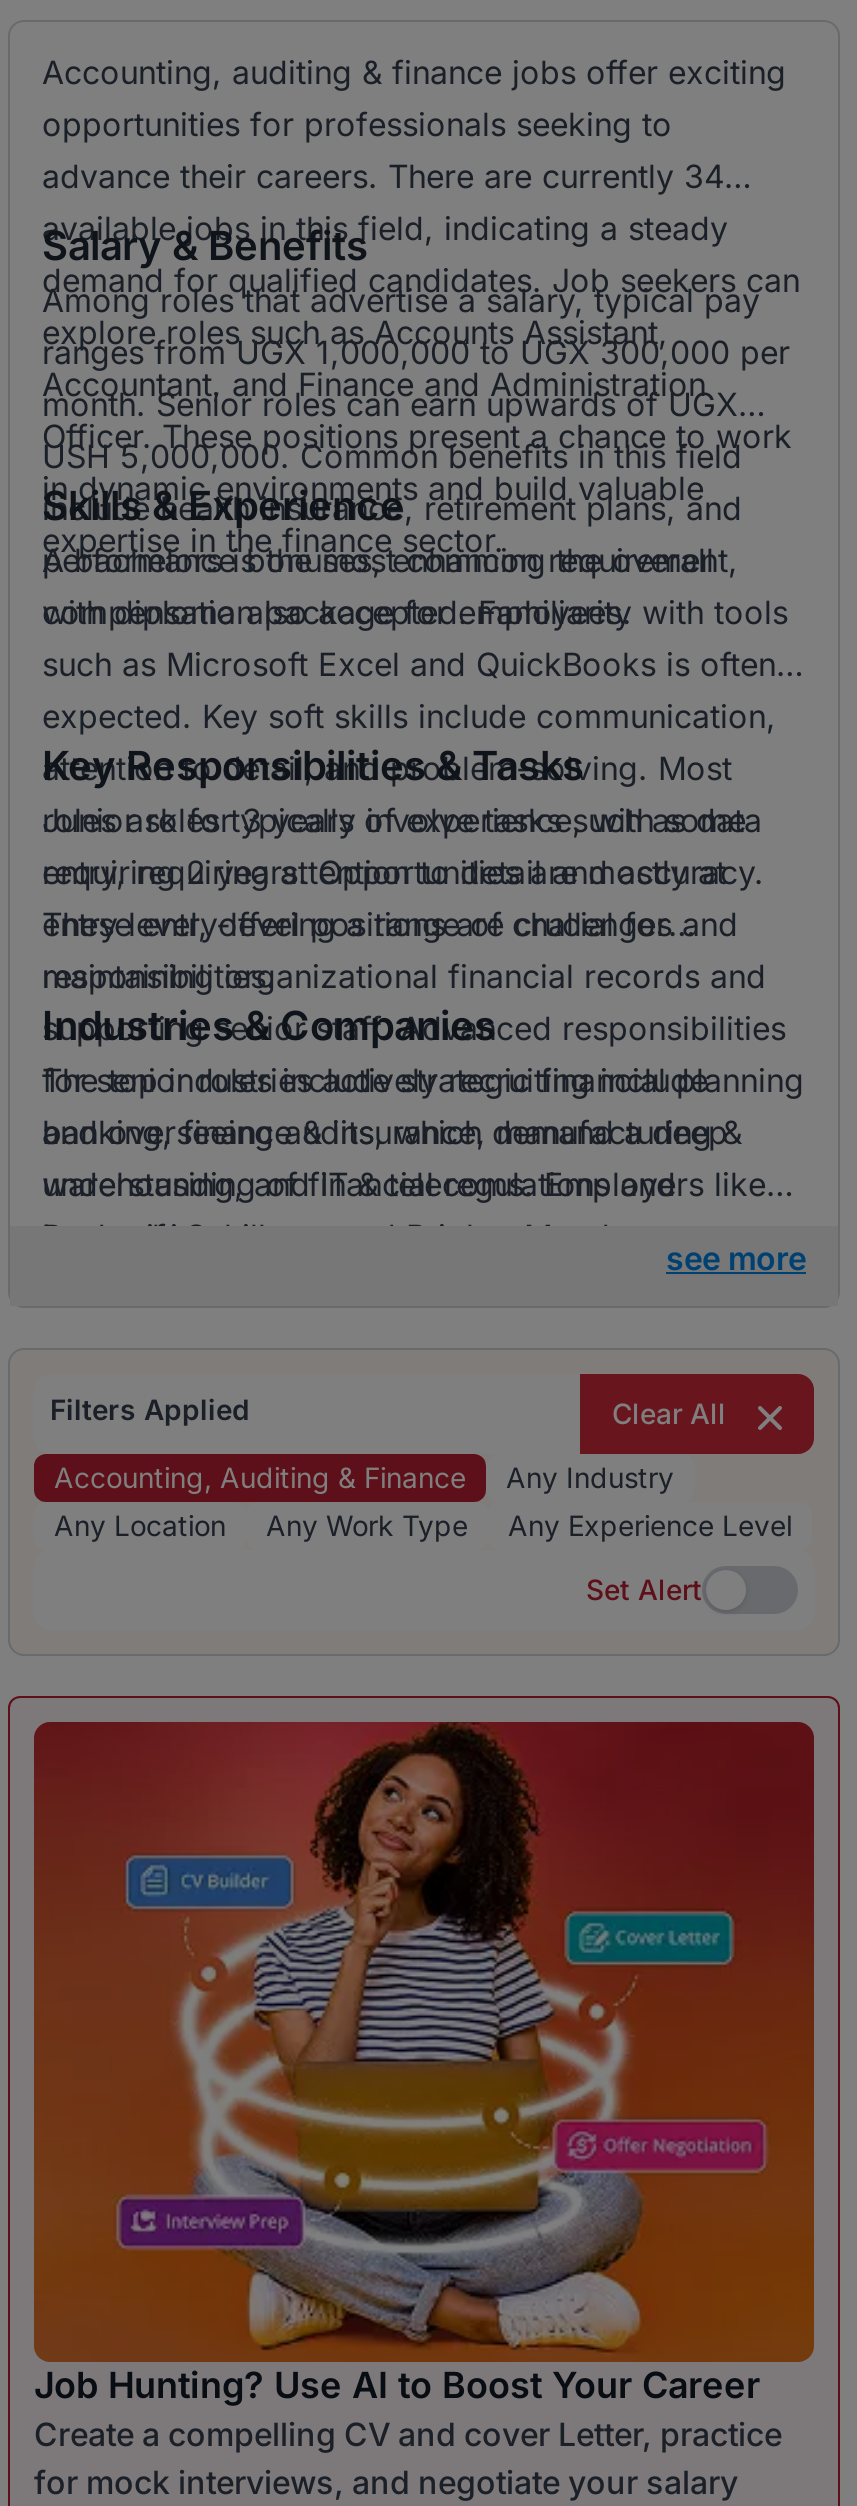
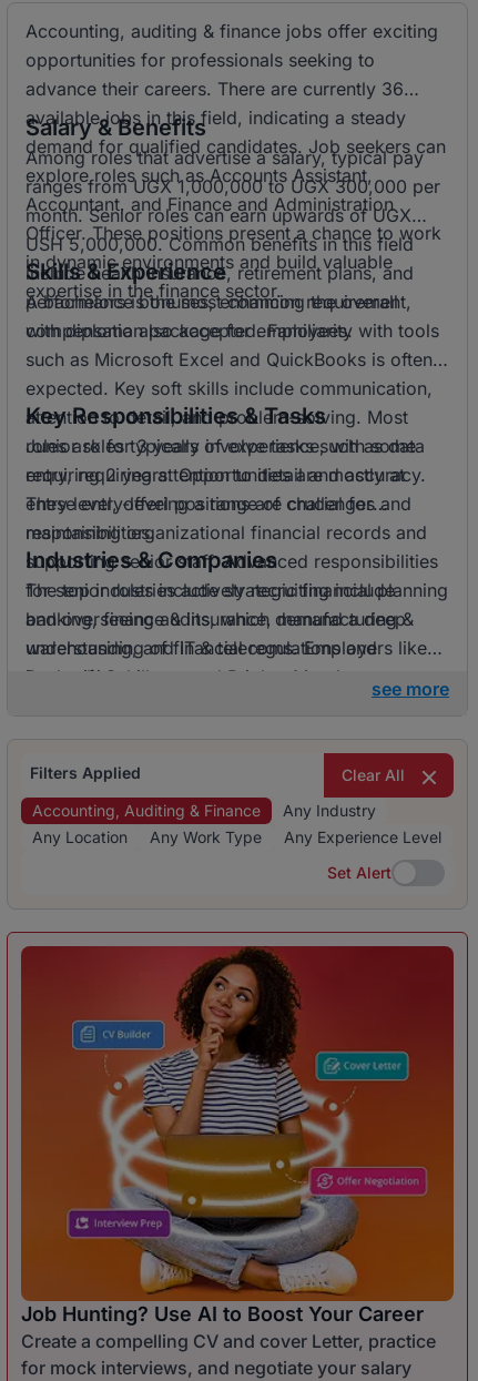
[42,156,724,196] advance their careers. There are currently 34 -> [26,78,404,100] advance their careers. There are currently 36

